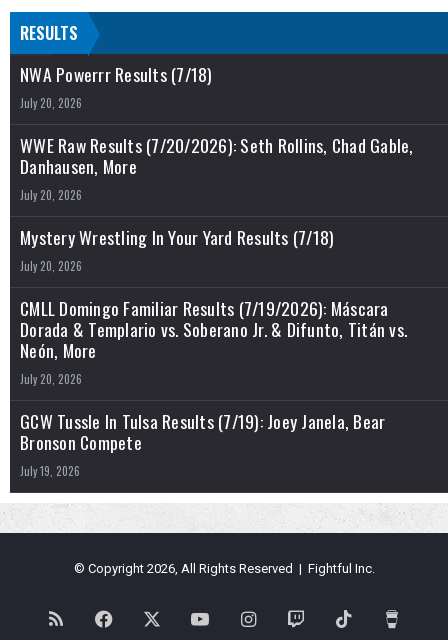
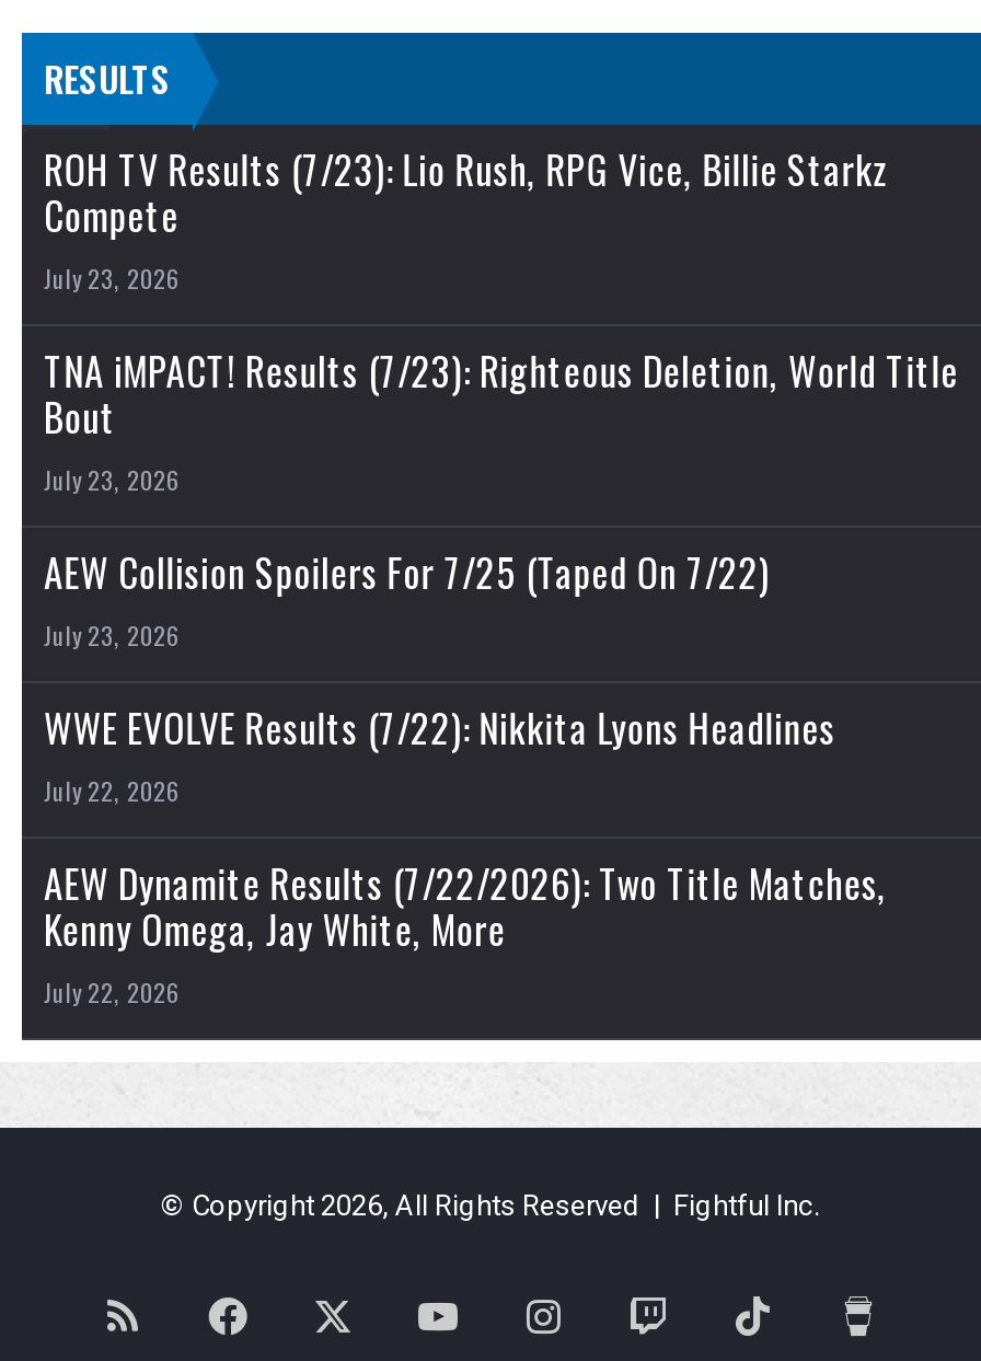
[20,61,212,111] NWA Powerrr Results (7/18) | July 20, 2026 -> [44,141,889,297] ROH TV Results (7/23): Lio Rush, RPG Vice, Billie Starkz | Compete | July 23, 2026
[20,132,413,203] WWE Raw Results (7/20/2026): Seth Rollins, Chad Gable, | Danhausen, More | July 20, 2026 -> [44,343,959,498] TNA iMPACT! Results (7/23): Righteous Deletion, World Title | Bout | July 23, 2026
[20,224,334,274] Mystery Wrestling In Your Yard Results (7/18) | July 20, 2026 -> [44,544,770,654] AEW Collision Spoilers For 7/25 (Taped On 7/22) | July 23, 2026
[20,295,407,387] CMLL Domingo Familiar Results (7/19/2026): Máscara | Dorada & Templario vs. Soberano Jr. & Difunto, Titán vs. | Neón, More | July 20, 2026 -> [44,700,835,809] WWE EVOLVE Results (7/22): Nikkita Lyons Headlines | July 22, 2026
[20,408,385,479] GCW Tussle In Tulsa Results (7/19): Joey Janela, Bear | Bronson Compete | July 19, 2026 -> [44,855,887,1011] AEW Dynamite Results (7/22/2026): Two Title Matches, | Kenny Omega, Jay White, More | July 22, 2026

